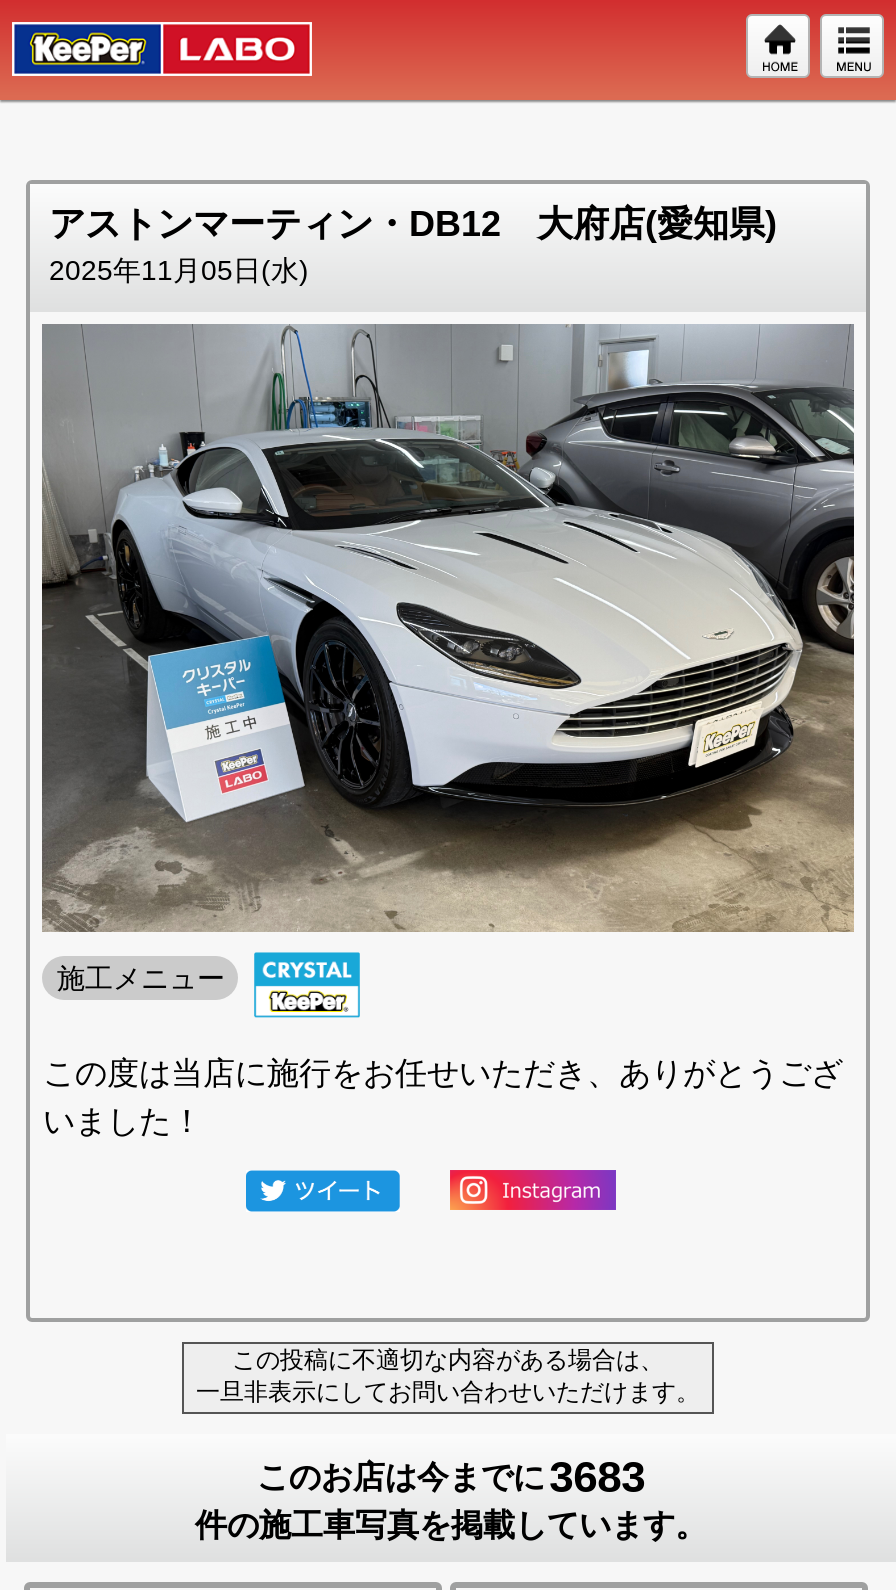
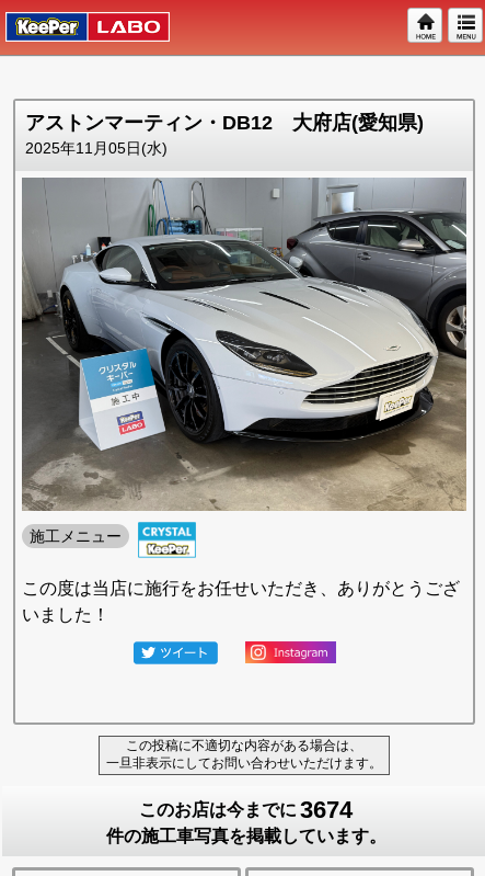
[257,1452,645,1502] このお店は今までに 3683 -> [139,796,352,823] このお店は今までに 3674

